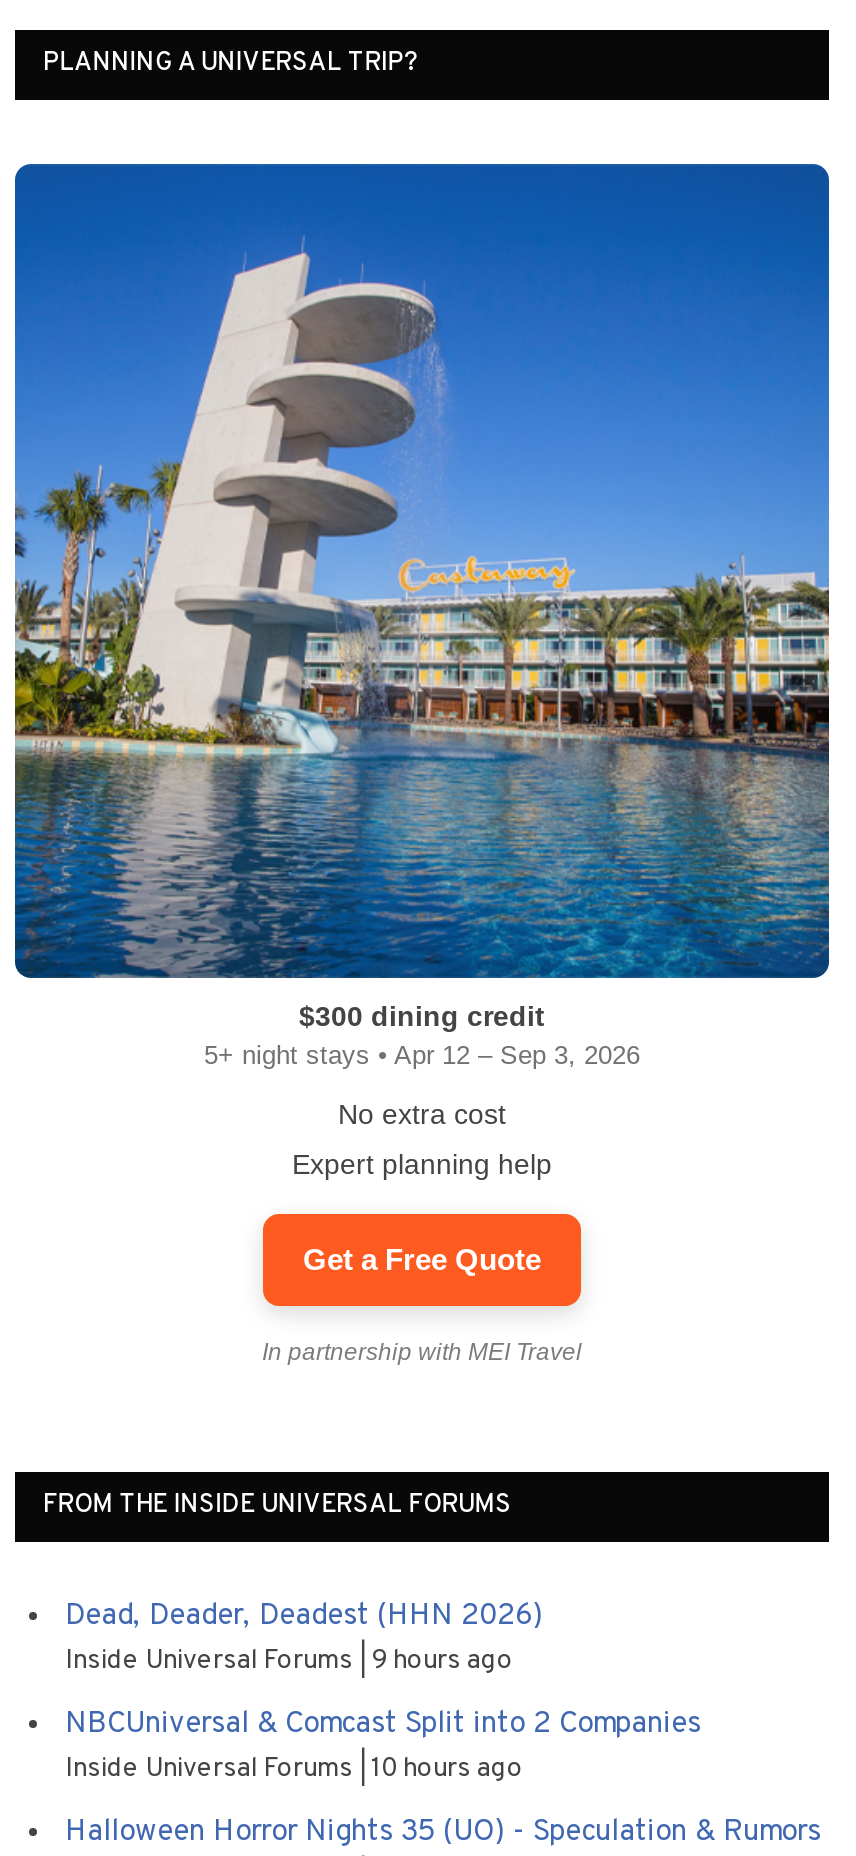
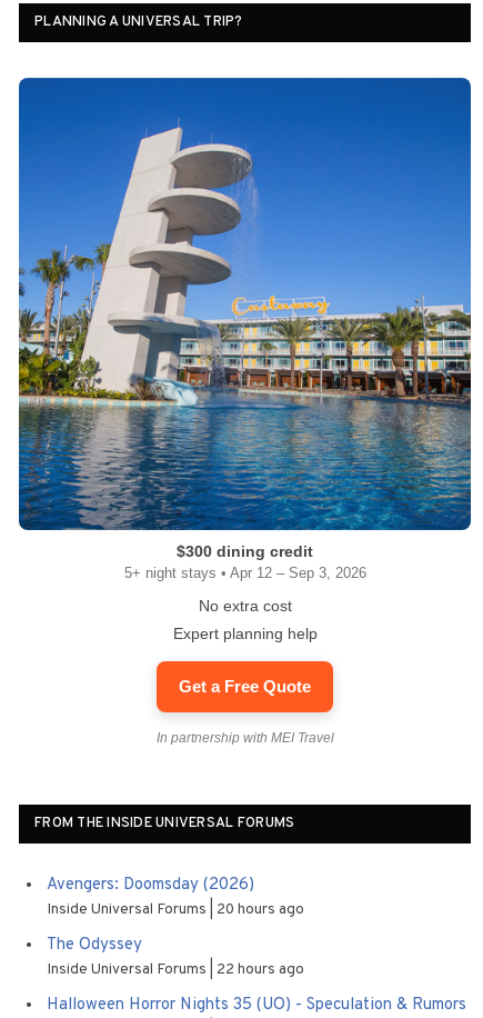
[65,1597,543,1677] Dead, Deader, Deadest (HHN 2026) | Inside Universal Forums 9 hours ago -> [47,874,304,919] Avengers: Doomsday (2026) | Inside Universal Forums 20 hours ago
[65,1705,701,1785] NBCUniversal & Comcast Split into 2 Companies | Inside Universal Forums 10 hours ago -> [47,934,304,979] The Odyssey | Inside Universal Forums 22 hours ago

